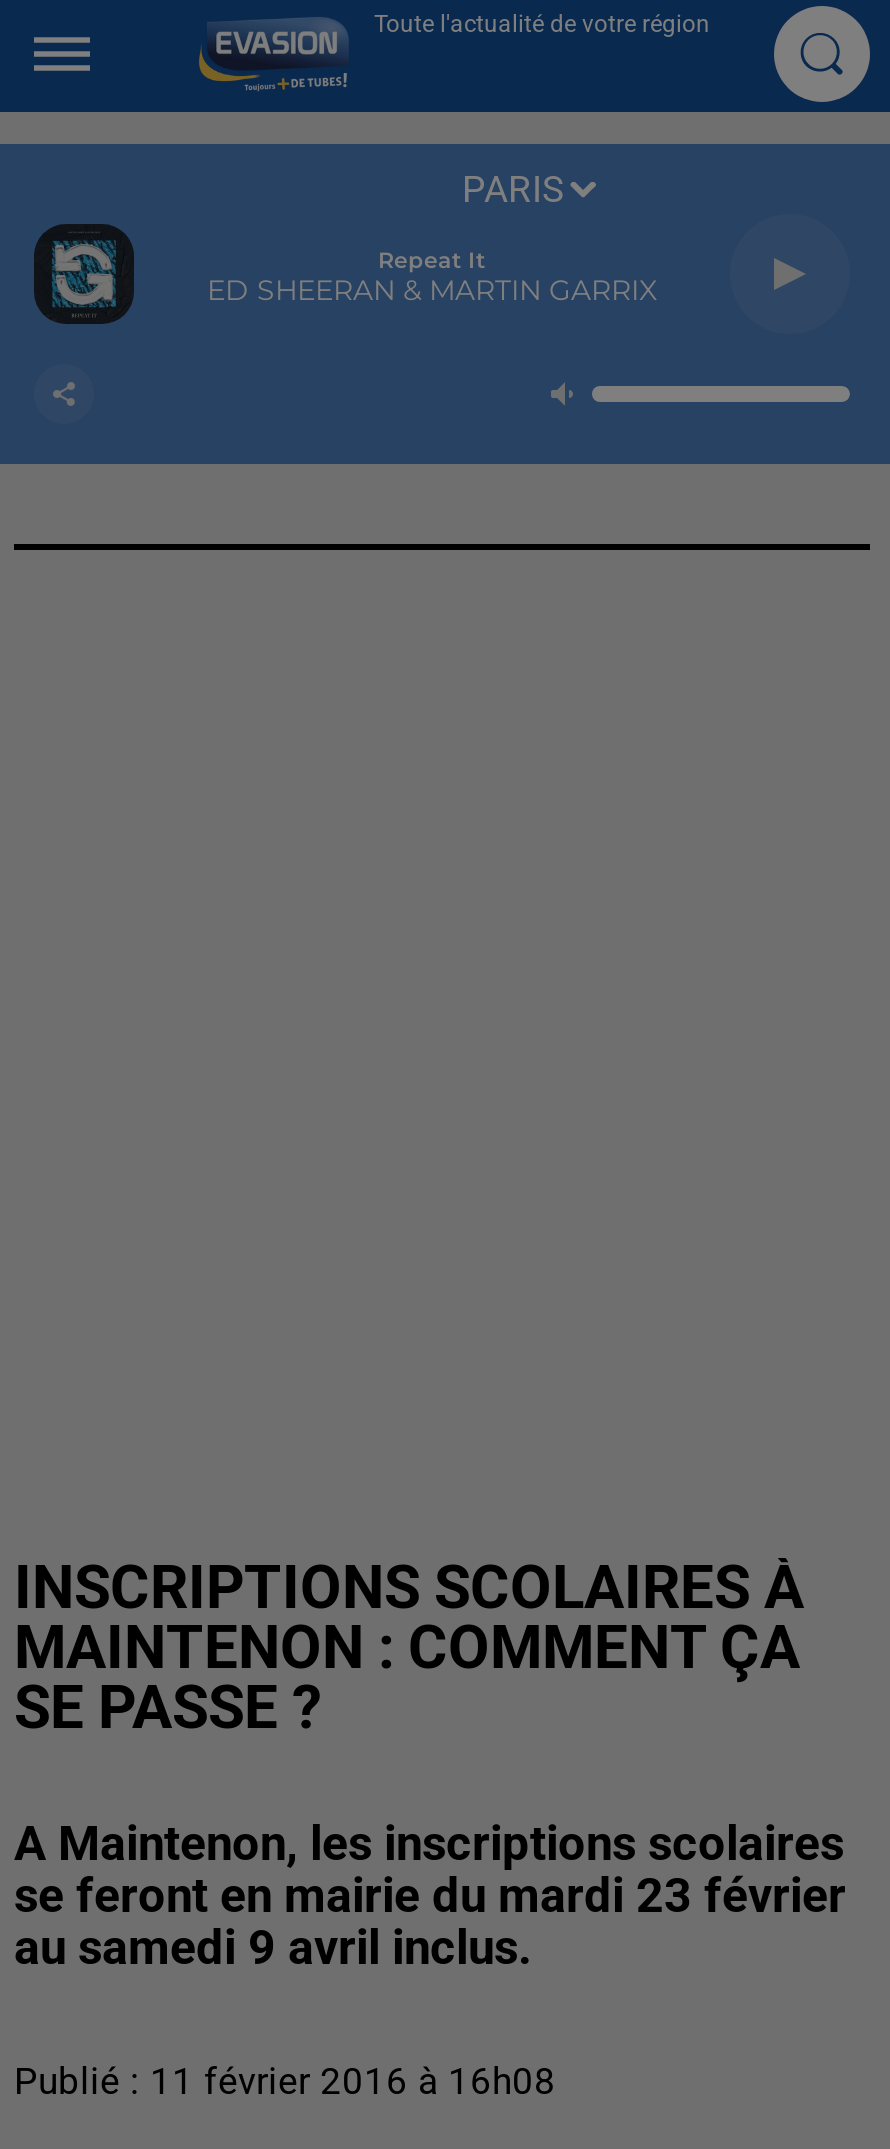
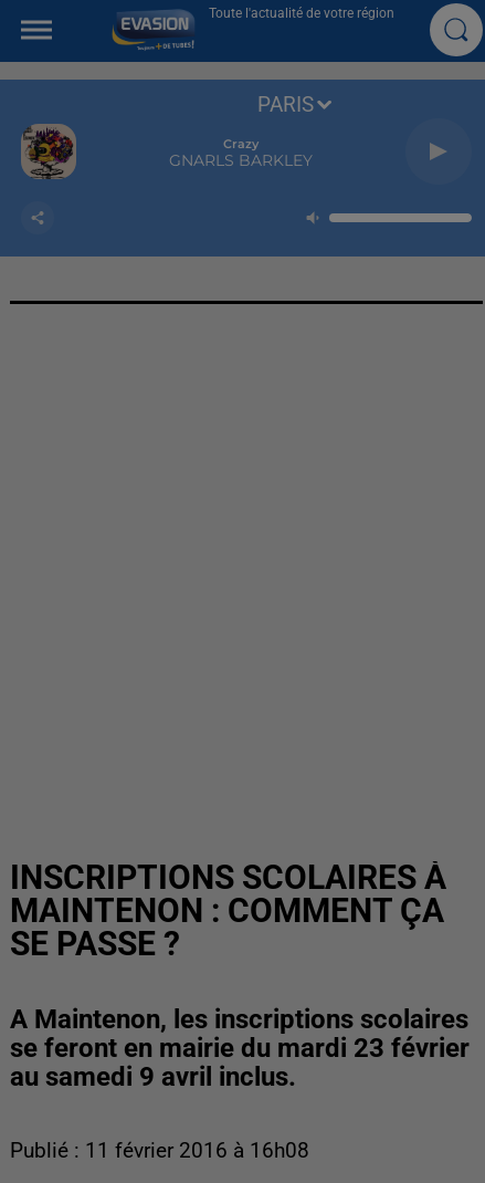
[32,222,136,326] [image] -> [20,123,77,180] [image]
[207,246,657,308] Repeat It | ED SHEERAN & MARTIN GARRIX -> [169,136,313,170] Crazy | GNARLS BARKLEY

